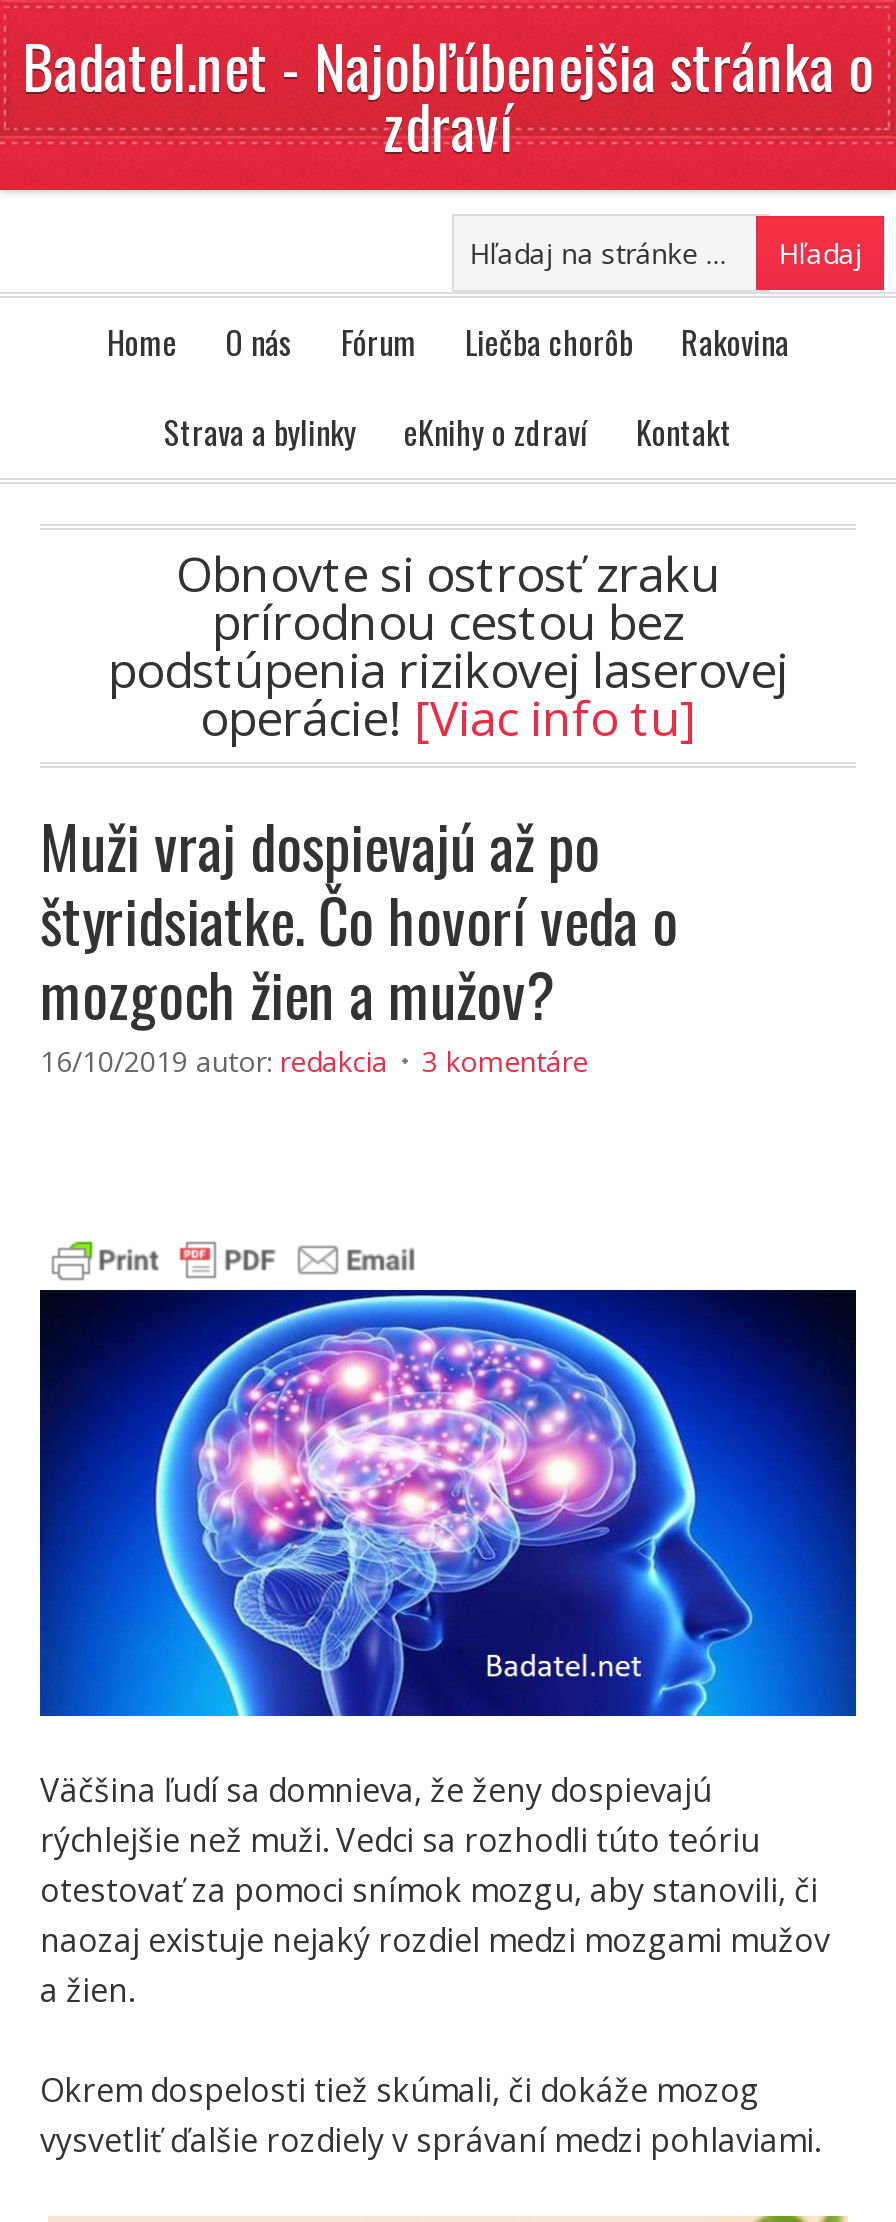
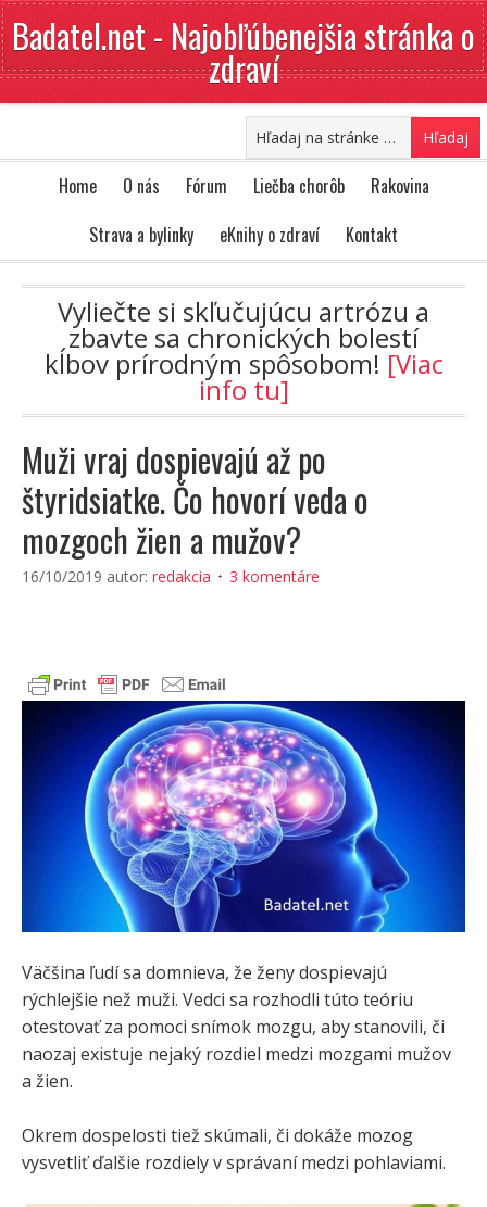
[108,540,788,750] Obnovte si ostrosť zraku | prírodnou cestou bez | podstúpenia rizikovej laserovej | operácie! [Viac info tu] -> [44,293,443,407] Vyliečte si skľučujúcu artrózu a | zbavte sa chronických bolestí | kĺbov prírodným spôsobom![Viac | info tu]

